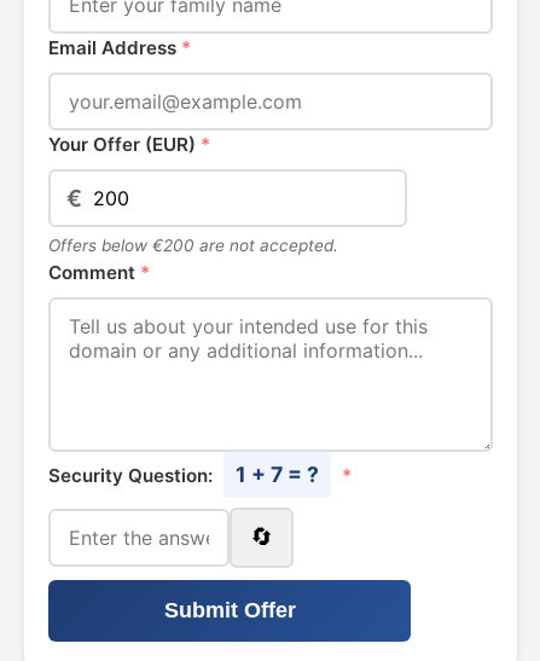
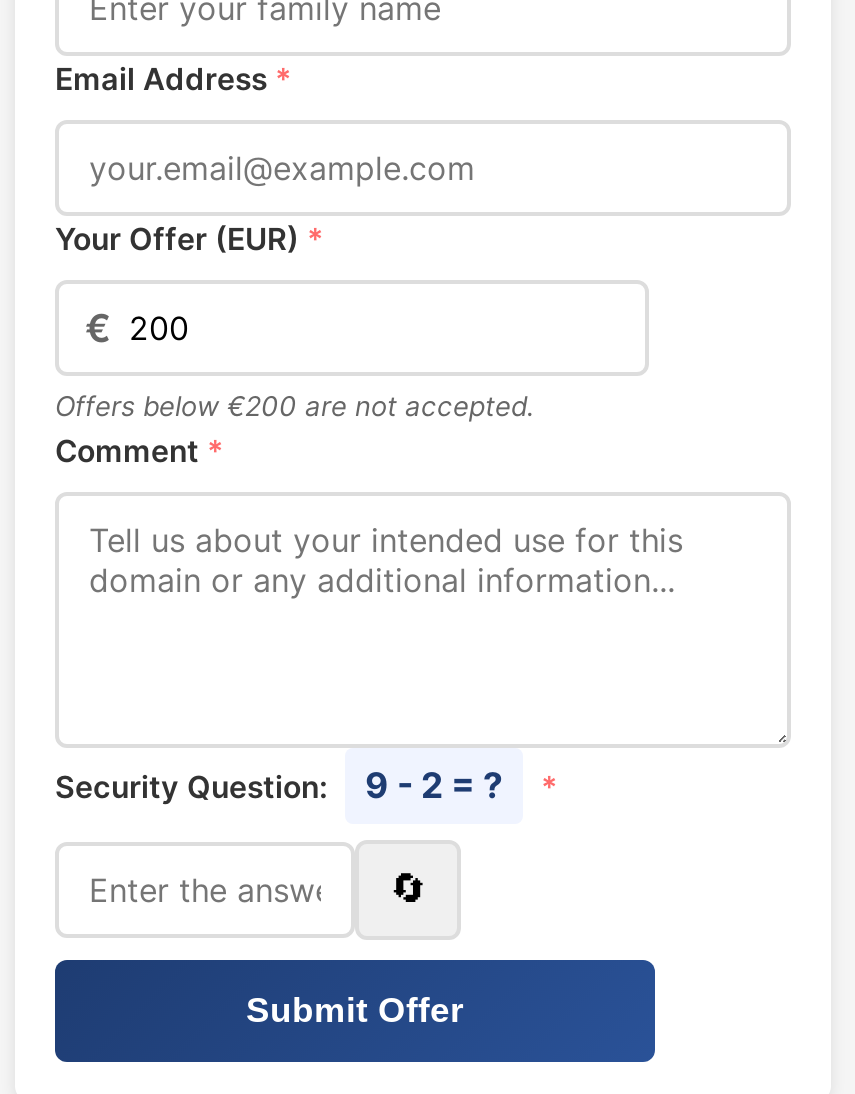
[236,462,319,487] 1 + 7 = ? -> [365,764,503,806] 9 - 2 = ?

